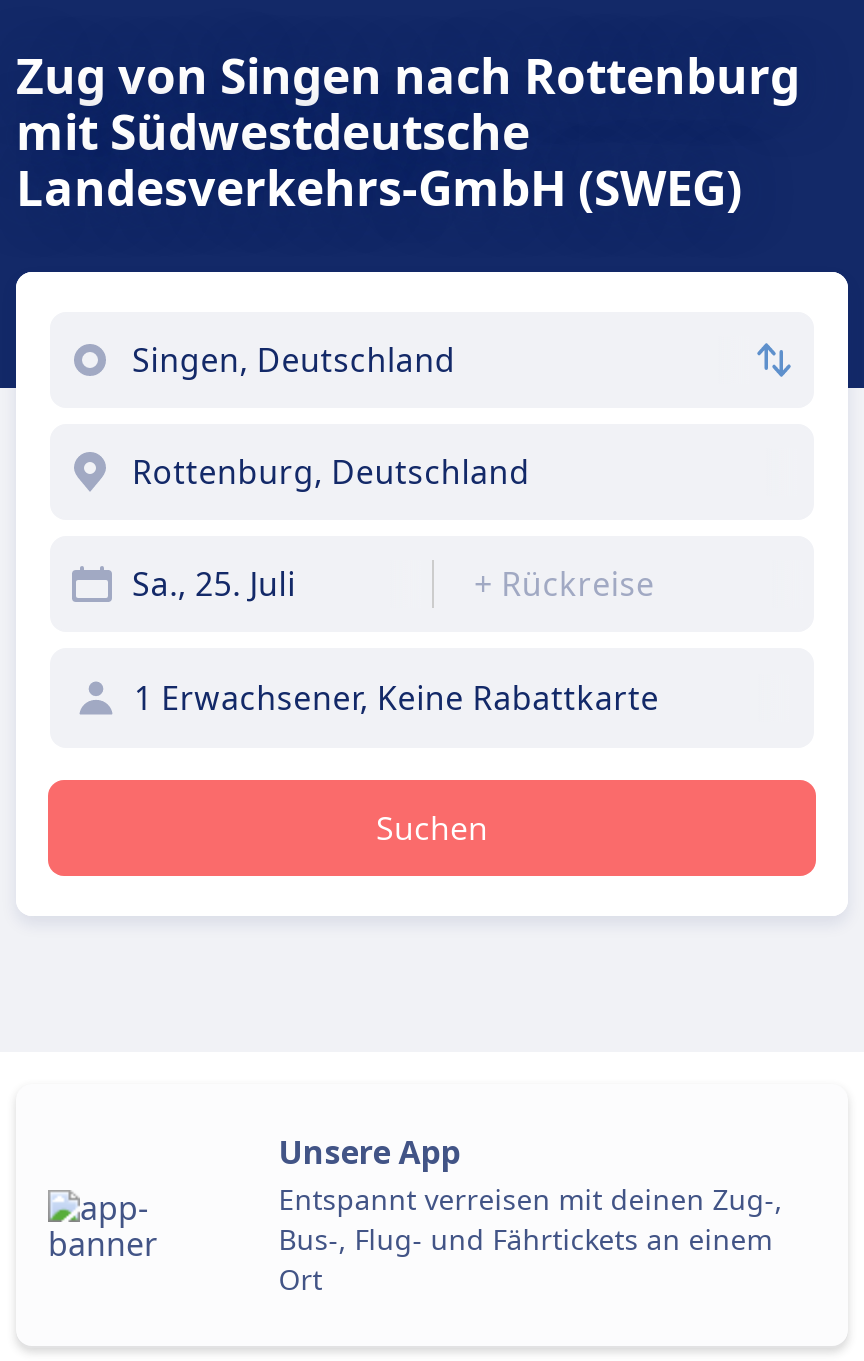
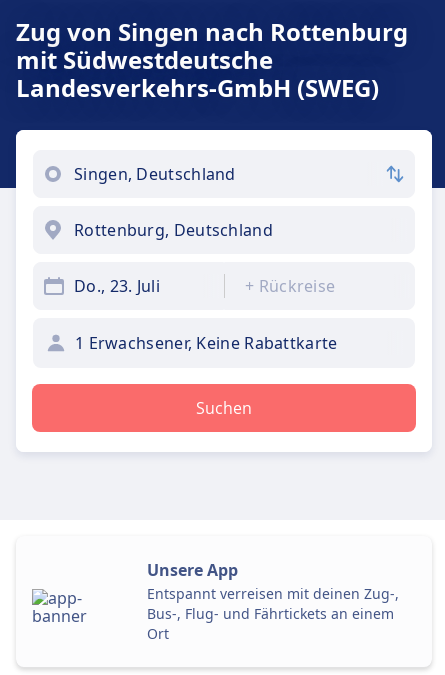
[132,562,296,606] Sa., 25. Juli -> [74,275,160,297] Do., 23. Juli

